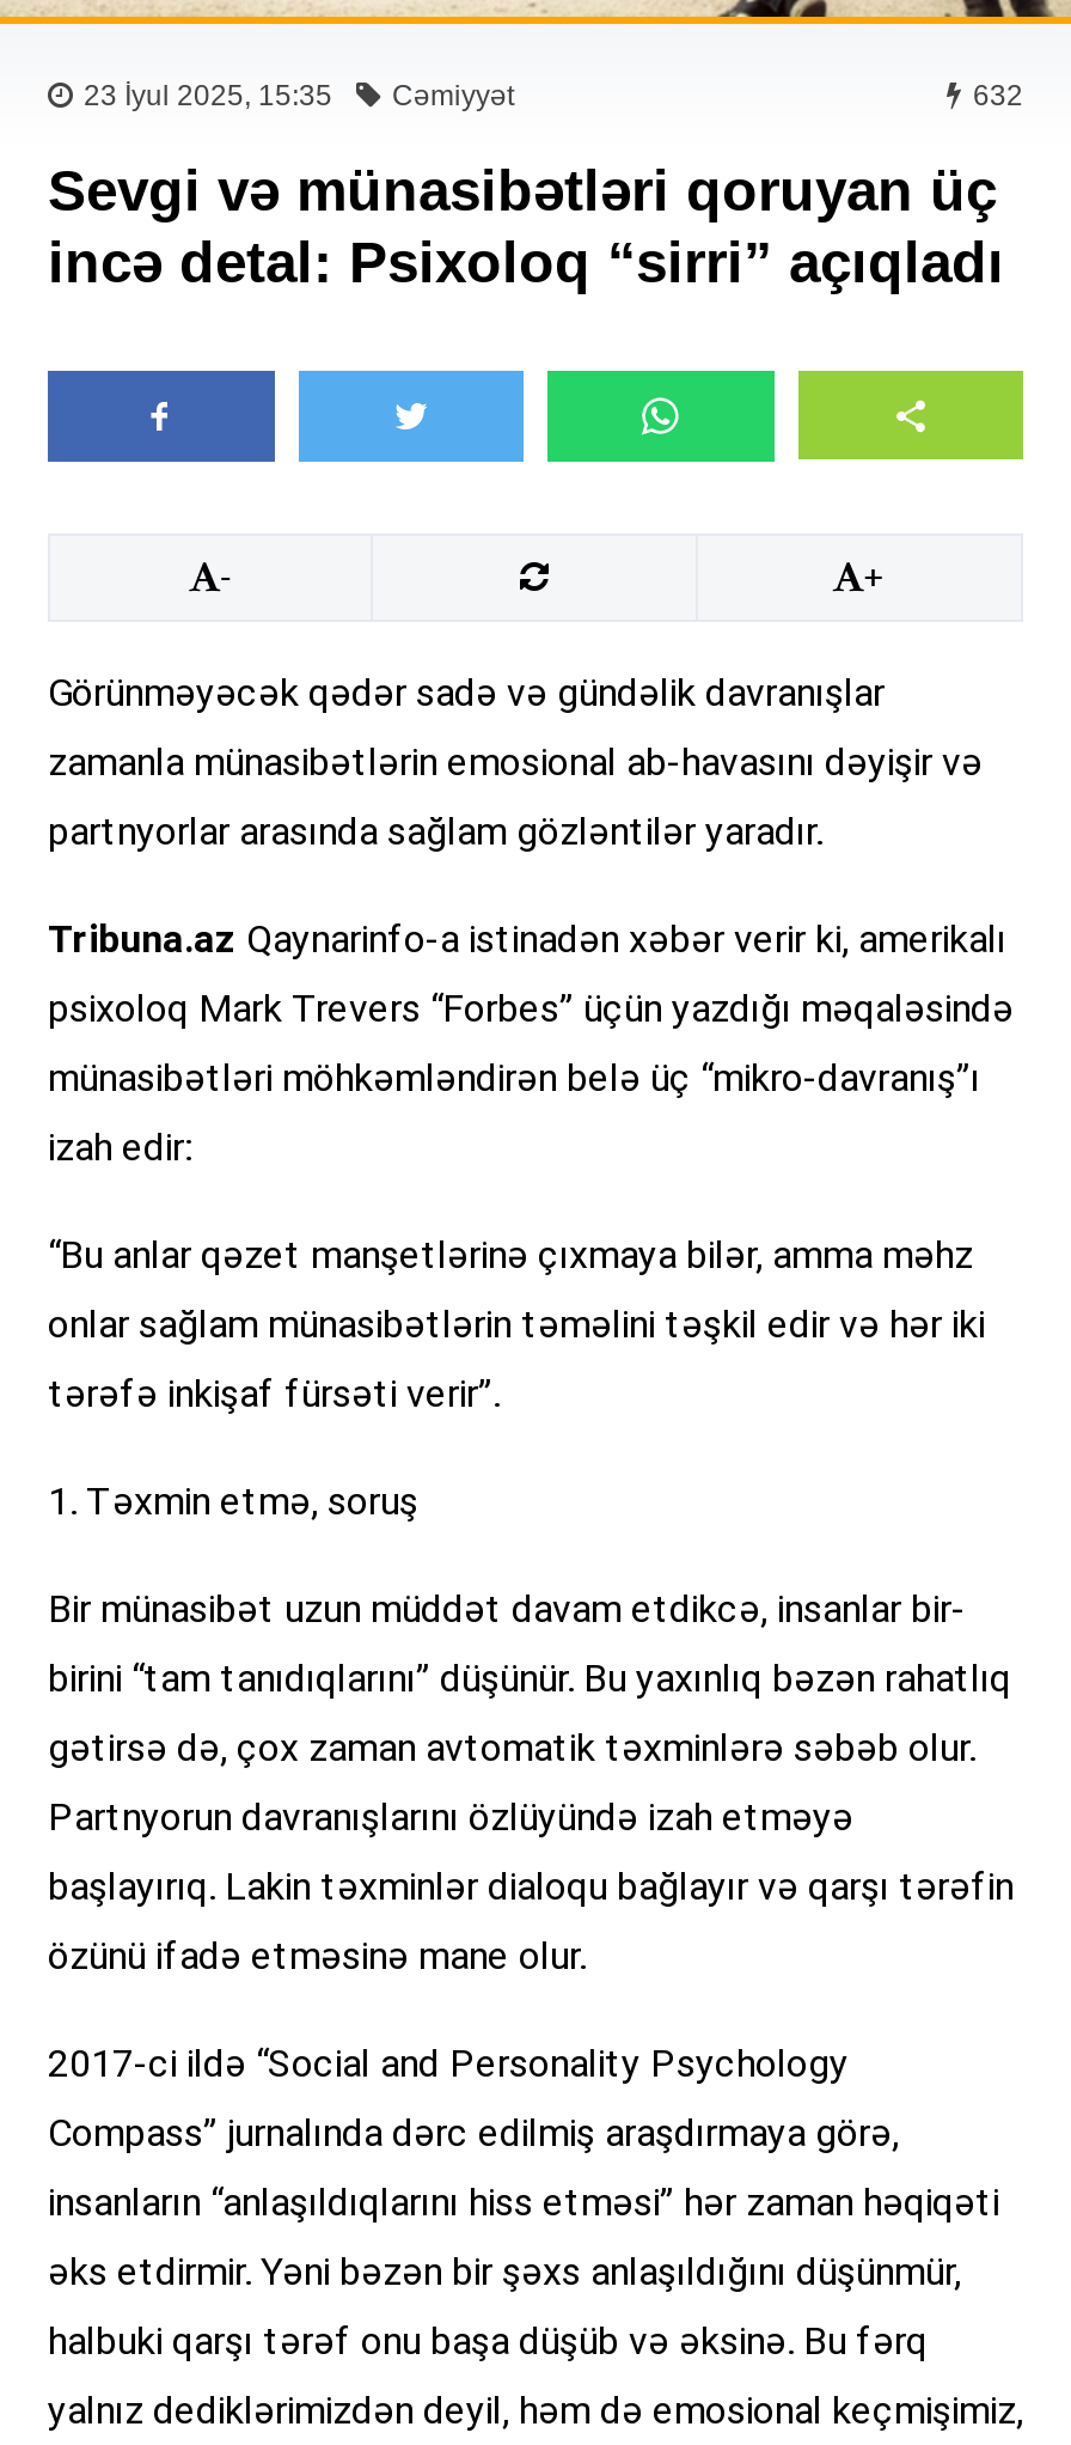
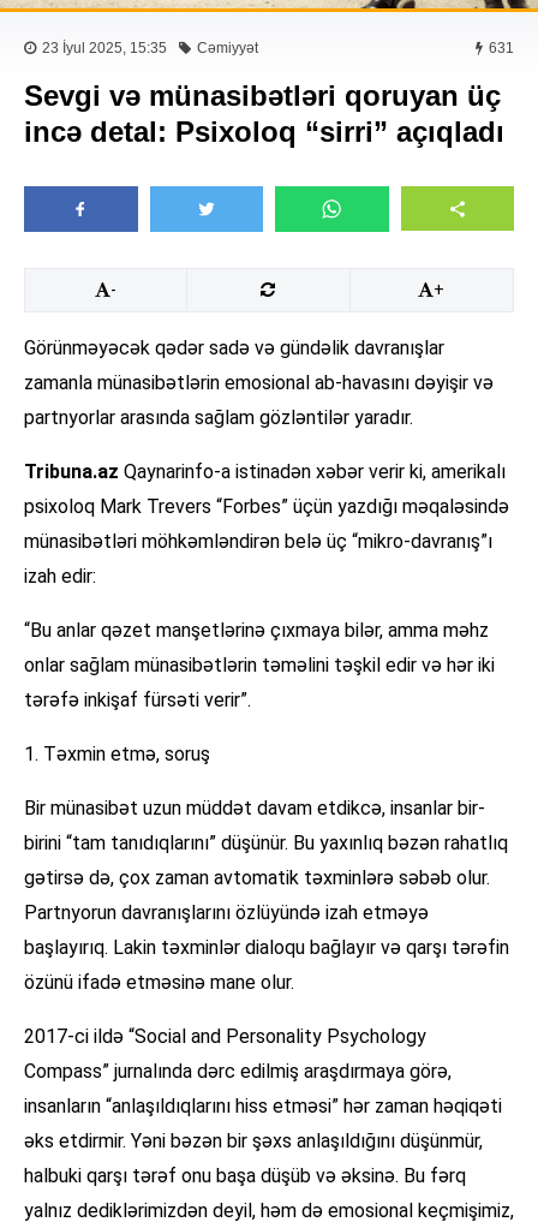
[973,79,1023,113] 632 -> [489,40,514,57] 631

